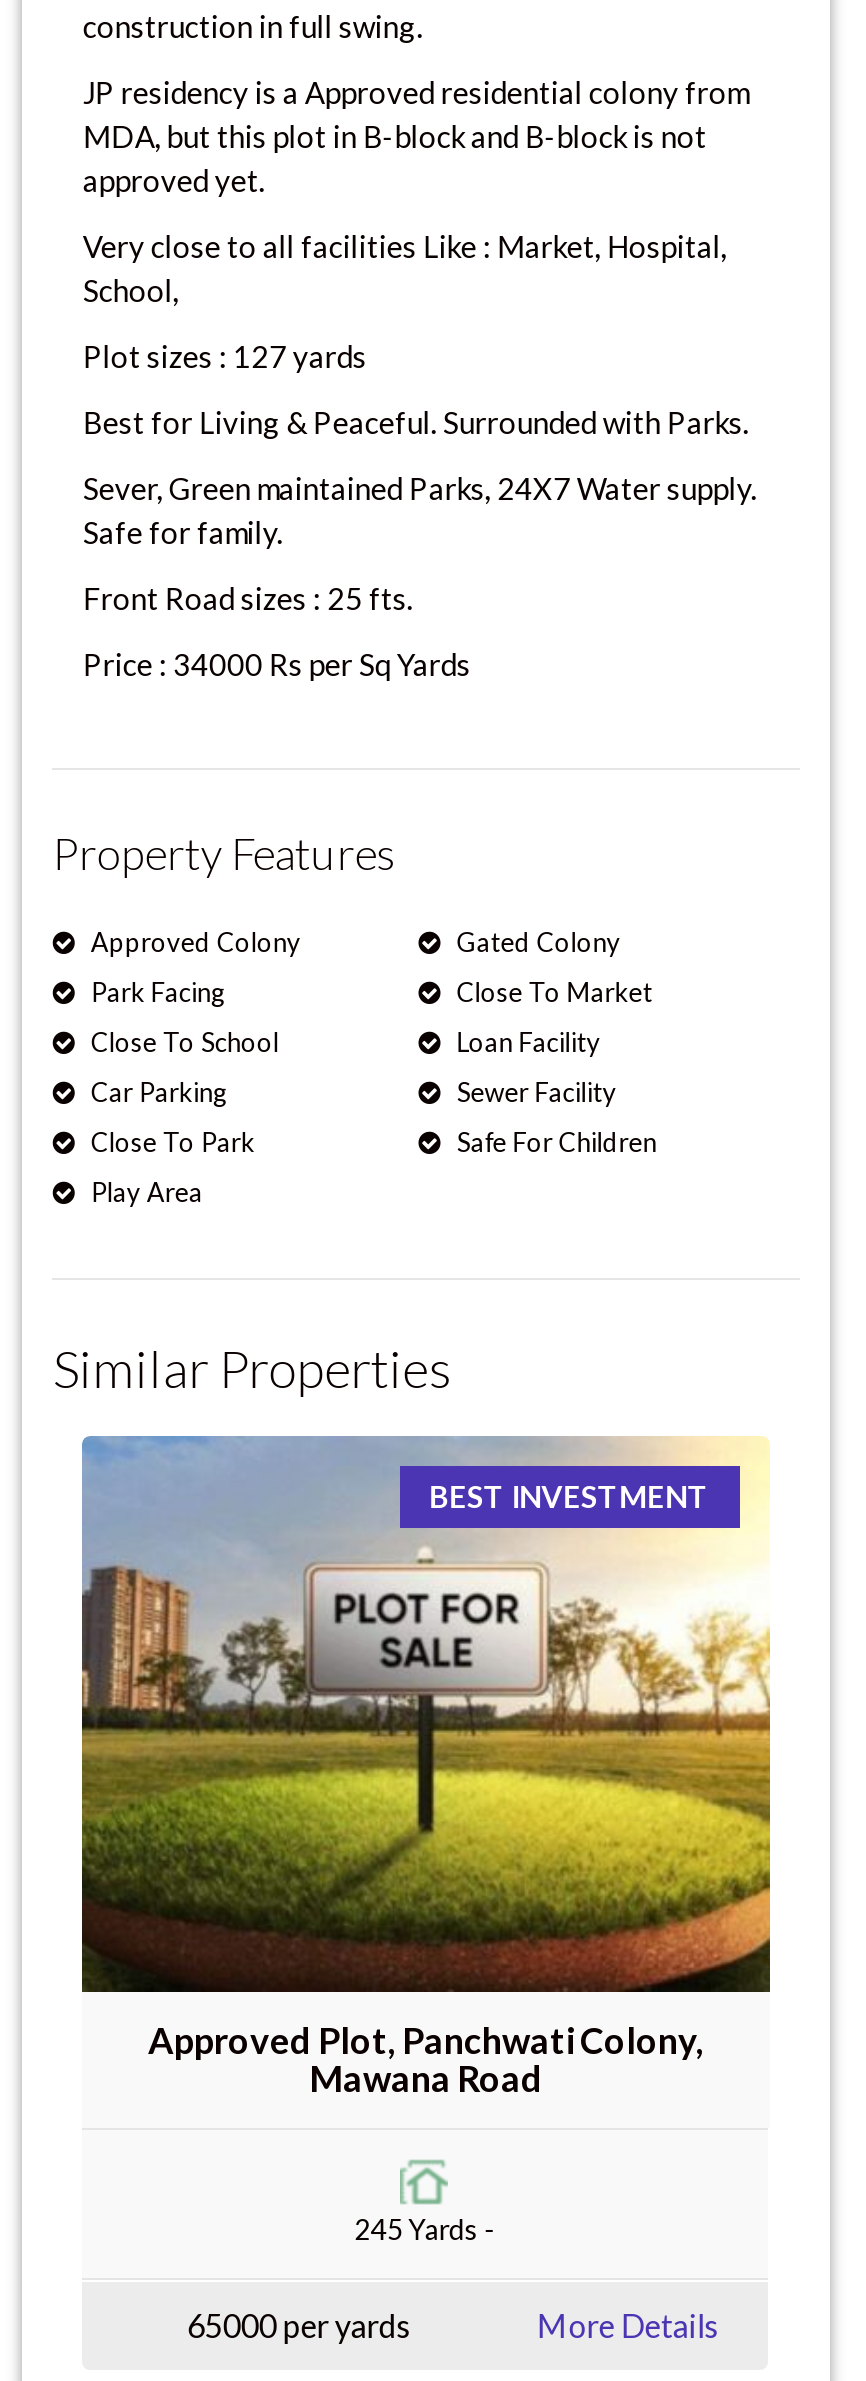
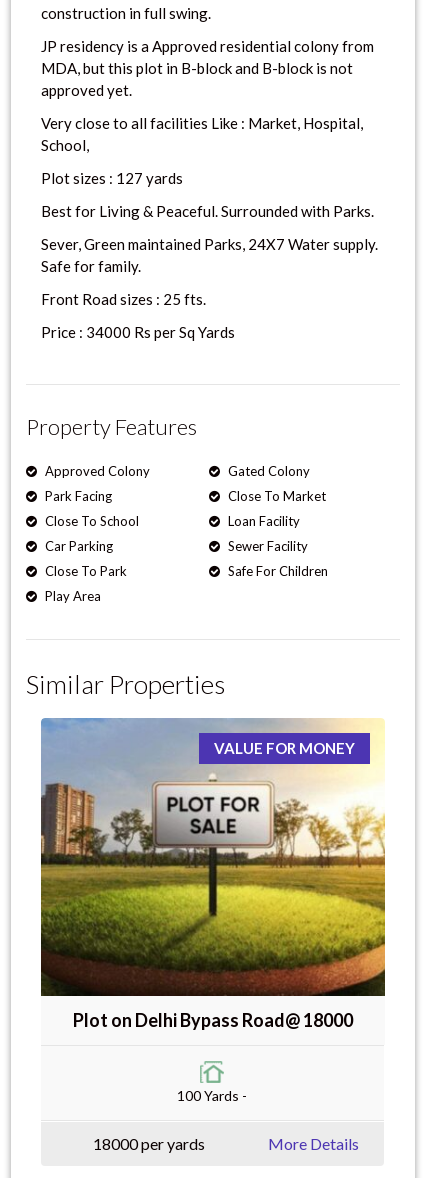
[429,1477,709,1513] BEST INVESTMENT -> [214,738,355,756] VALUE FOR MONEY
[148,2018,704,2100] Approved Plot, Panchwati Colony, | Mawana Road -> [73,1009,353,1031] Plot on Delhi Bypass Road@ 18000
[355,2212,495,2246] 245 Yards - -> [177,1087,247,1104] 100 Yards -
[187,2306,411,2344] 65000 per yards -> [93,1134,205,1153] 18000 per yards

